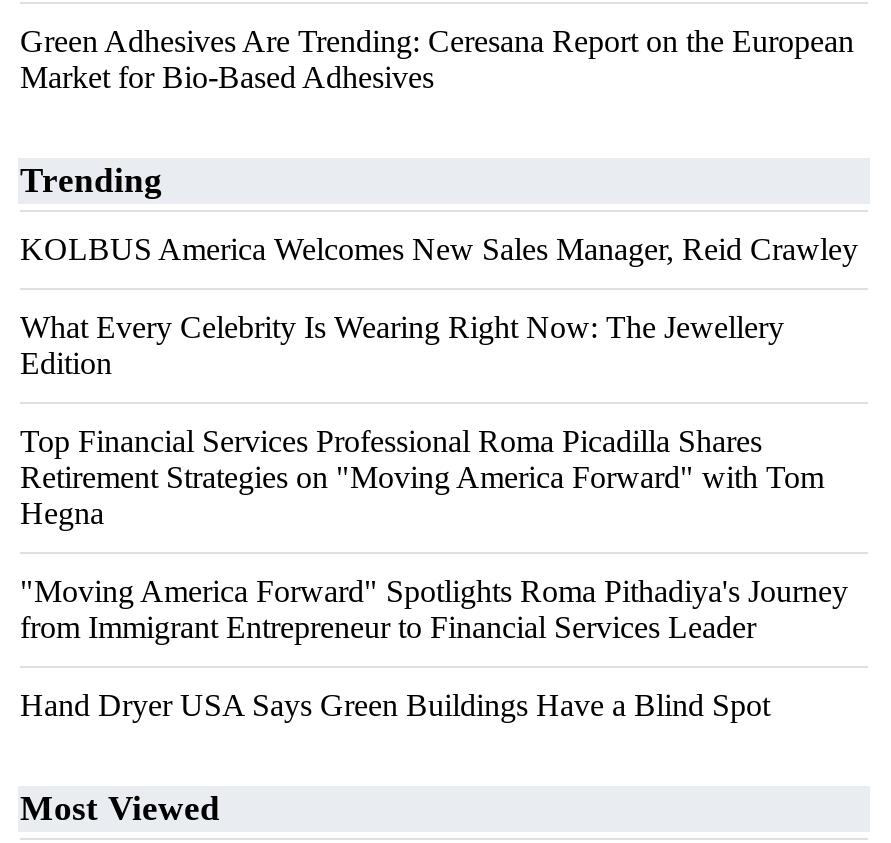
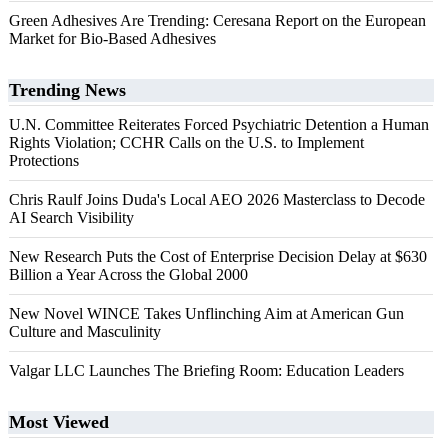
[20,160,162,200] Trending -> [9,80,126,100] Trending News
[20,232,858,266] KOLBUS America Welcomes New Sales Manager, Reid Crawley -> [9,116,429,169] U.N. Committee Reiterates Forced Psychiatric Detention a Human | Rights Violation; CCHR Calls on the U.S. to Implement | Protections
[20,310,784,380] What Every Celebrity Is Wearing Right Now: The Jewellery | Edition -> [9,191,425,226] Chris Raulf Joins Duda's Local AEO 2026 Masterclass to Decode | AI Search Visibility
[20,424,824,530] Top Financial Services Professional Roma Picadilla Shares | Retirement Strategies on "Moving America Forward" with Tom | Hegna -> [9,248,427,283] New Research Puts the Cost of Enterprise Decision Delay at $630 | Billion a Year Across the Global 2000
[20,574,848,644] "Moving America Forward" Spotlights Roma Pithadiya's Journey | from Immigrant Entrepreneur to Financial Services Leader -> [9,305,404,340] New Novel WINCE Takes Unflinching Aim at American Gun | Culture and Masculinity
[20,688,770,722] Hand Dryer USA Says Green Buildings Have a Blind Spot -> [9,362,404,379] Valgar LLC Launches The Briefing Room: Education Leaders

